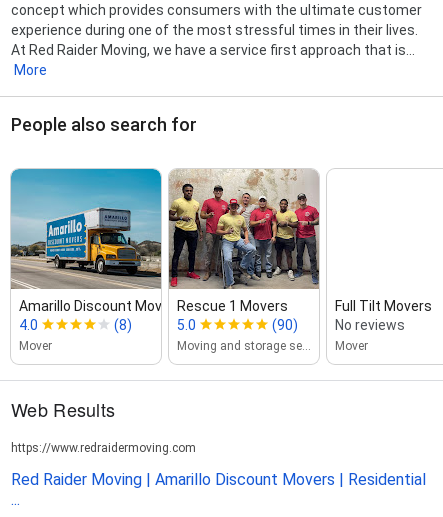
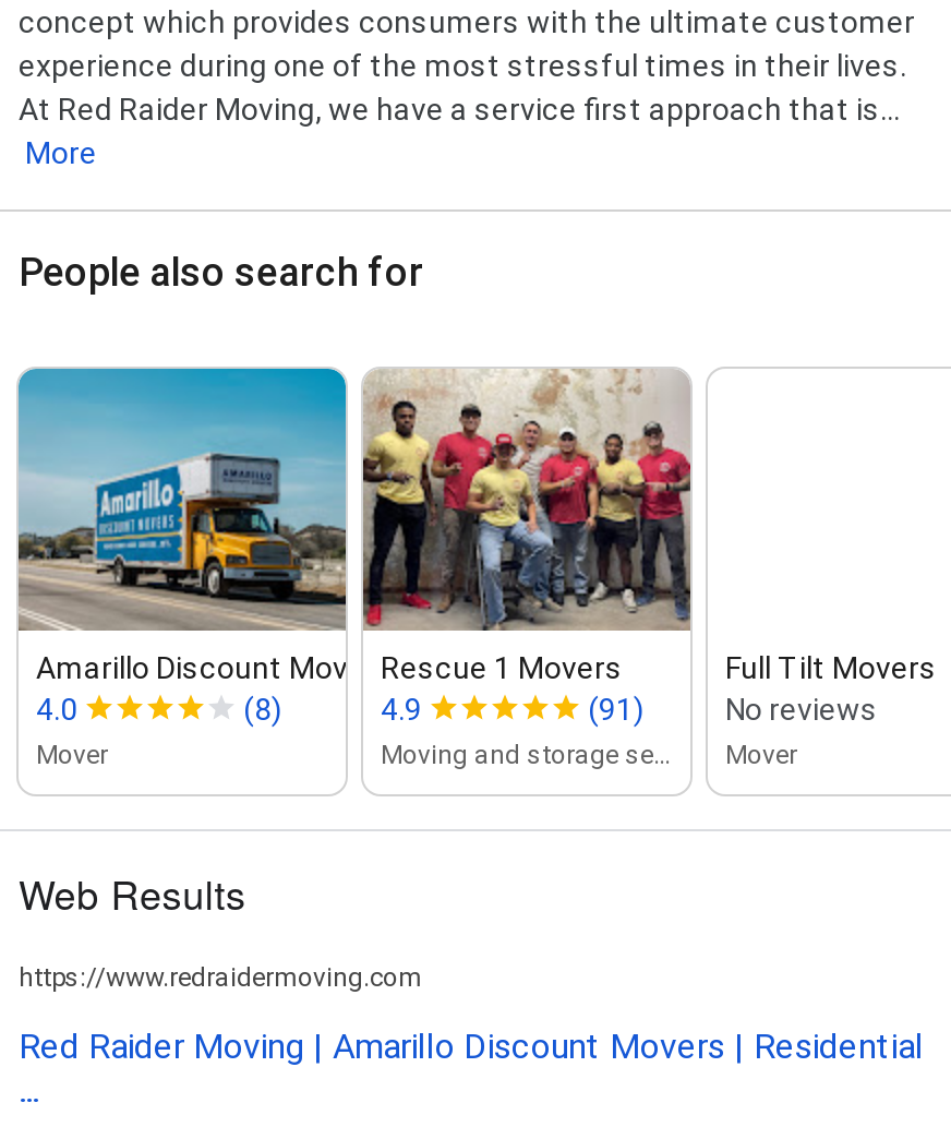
[177,317,196,333] 5.0 -> [381,691,422,726] 4.9
[272,317,298,333] (90) -> [588,691,645,726] (91)

